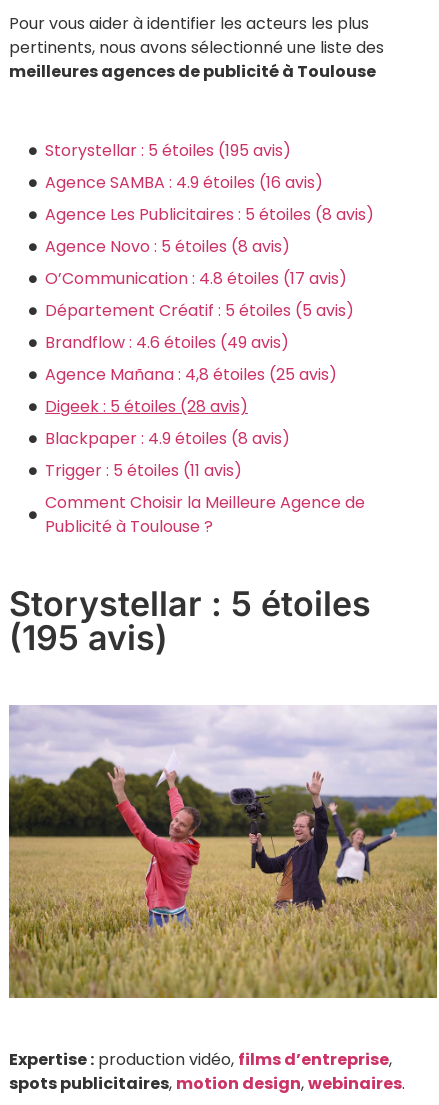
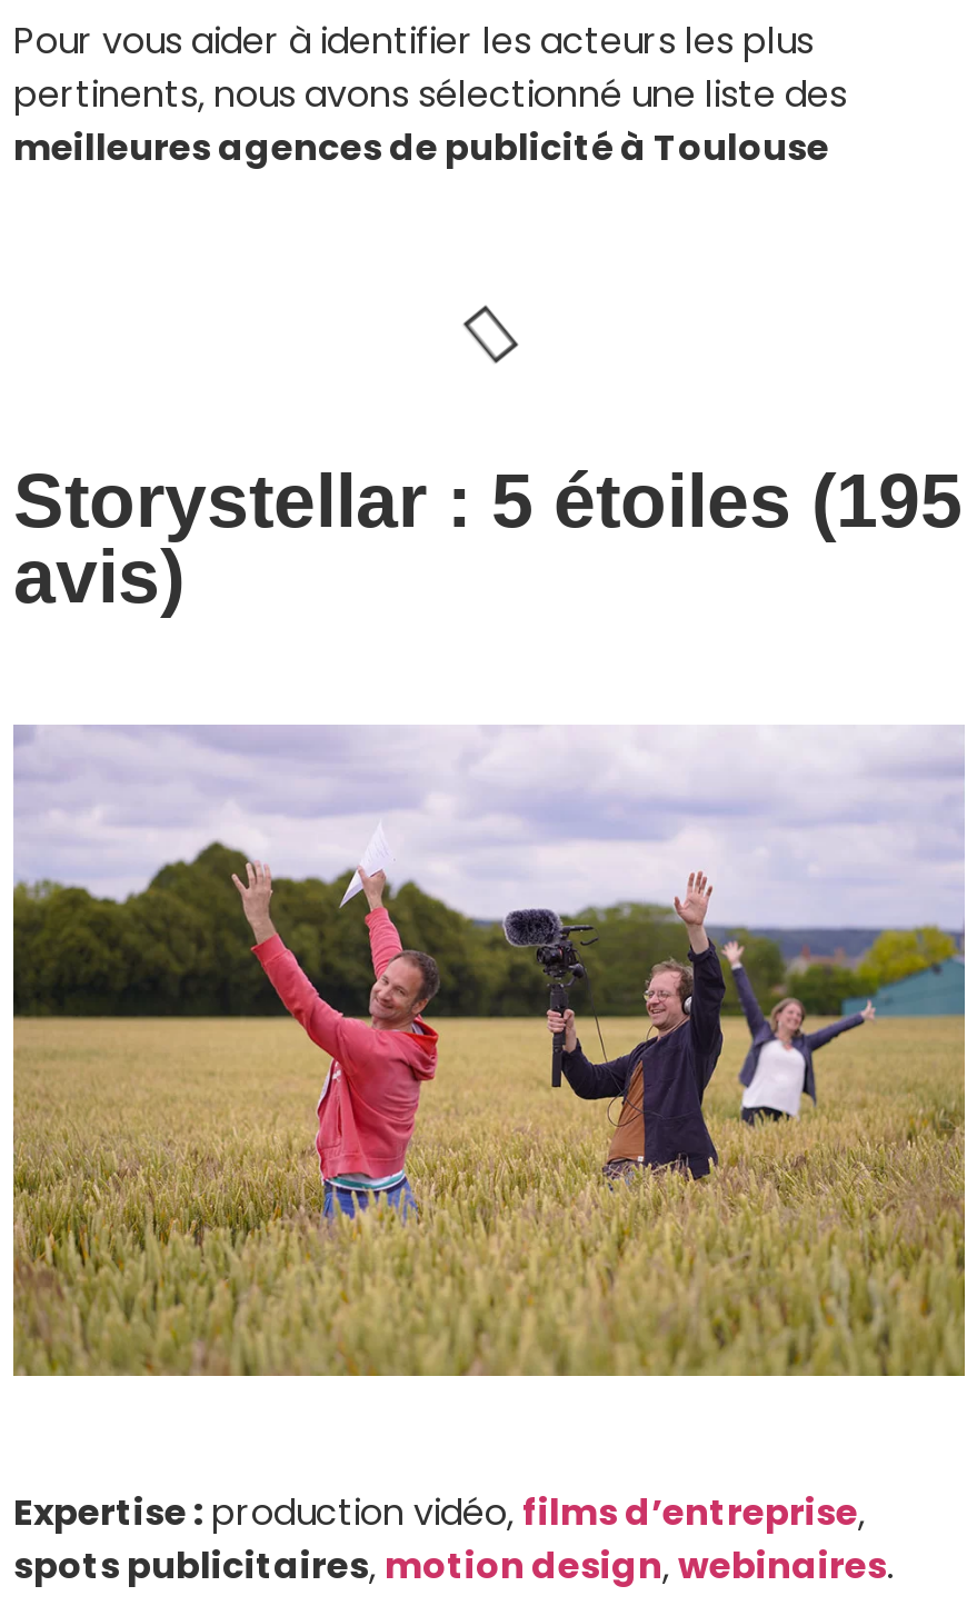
[9,139,374,658] Storystellar : 5 étoiles (195 avis) | Agence SAMBA : 4.9 étoiles (16 avis) | Agence Les Publicitaires : 5 étoiles (8 avis) | Agence Novo : 5 étoiles (8 avis) | O’Communication : 4.8 étoiles (17 avis) | Département Créatif : 5 étoiles (5 avis) | Brandflow : 4.6 étoiles (49 avis) | Agence Mañana : 4,8 étoiles (25 avis) | Digeek : 5 étoiles (28 avis) | Blackpaper : 4.9 étoiles (8 avis) | Trigger : 5 étoiles (11 avis) | Comment Choisir la Meilleure Agence de | Publicité à Toulouse ? | Storystellar : 5 étoiles | (195 avis) -> [13,457,963,617] Storystellar : 5 étoiles (195 | avis)

